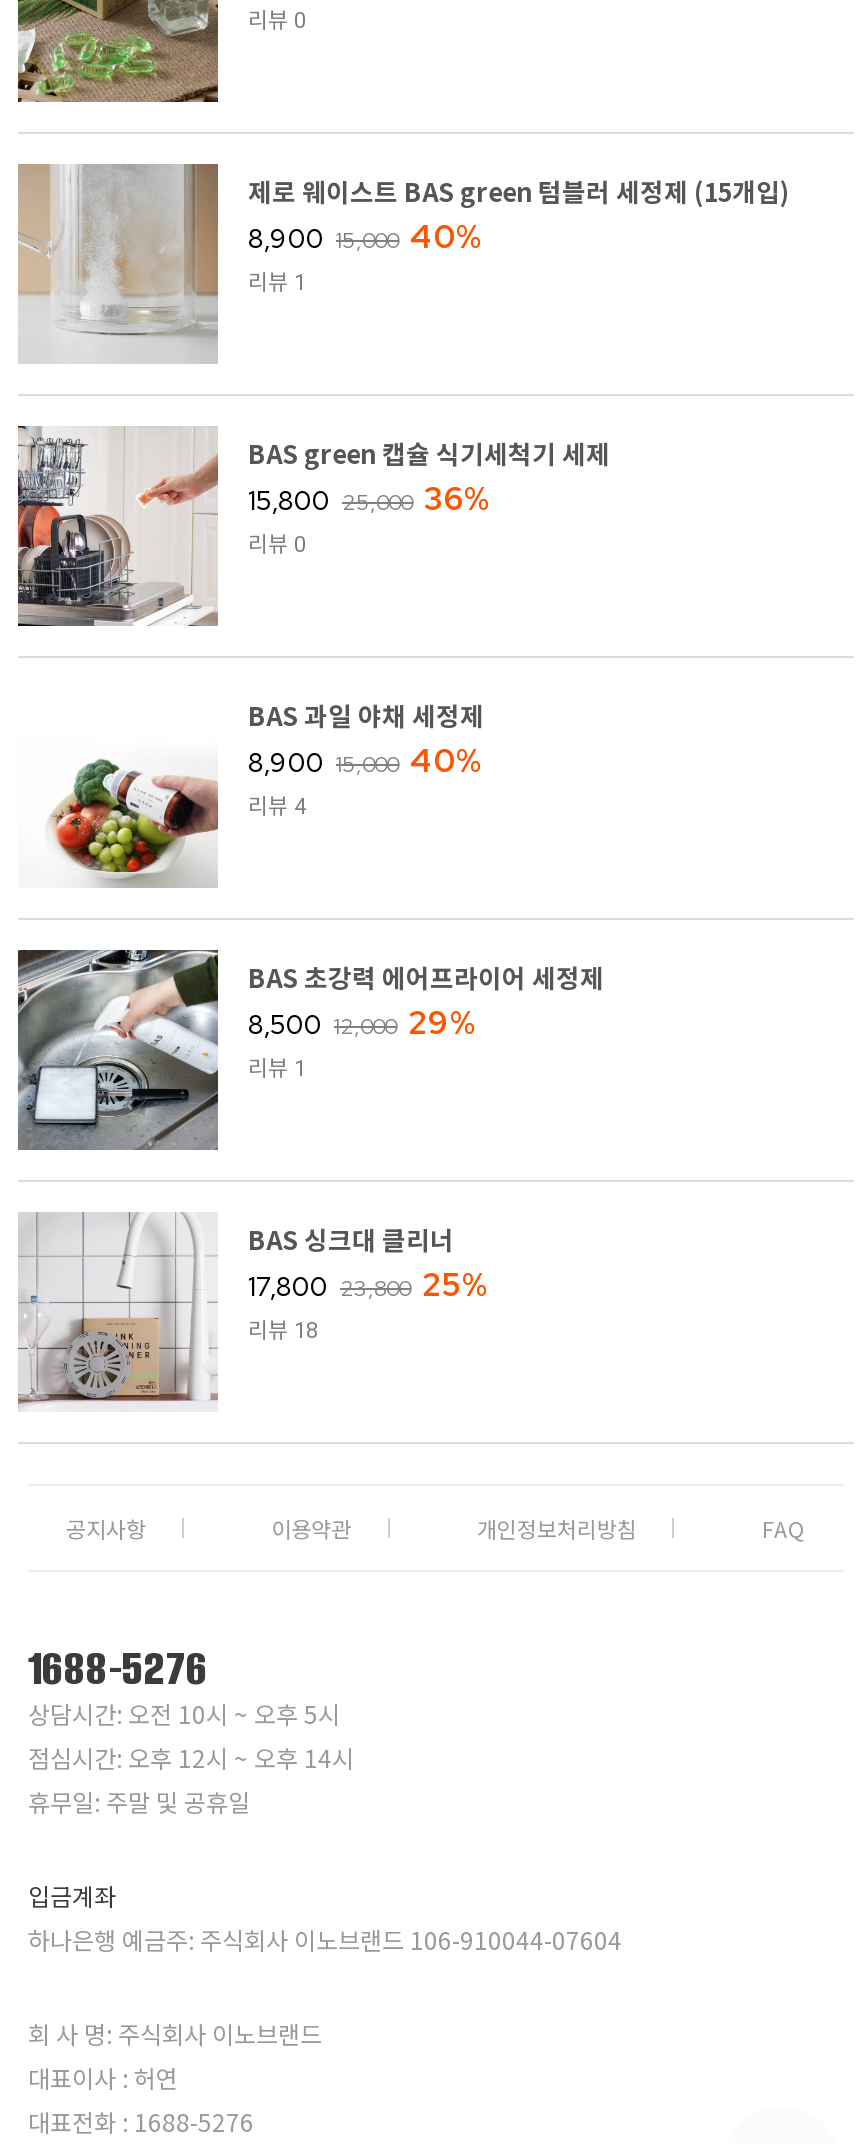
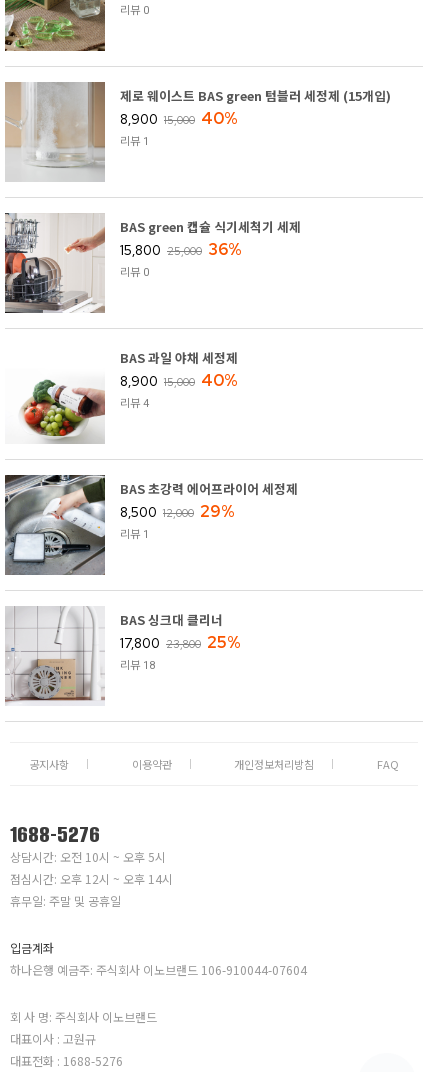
[28,2060,178,2094] 대표이사 : 허연 -> [10,1030,96,1047] 대표이사 : 고원규

